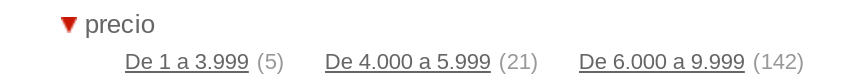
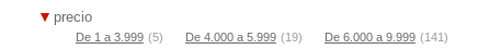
[325,49,539,73] De 4.000 a 5.999 (21) -> [185,31,302,44] De 4.000 a 5.999 (19)
[579,49,805,73] De 6.000 a 9.999 (142) -> [324,31,448,44] De 6.000 a 9.999 (141)

